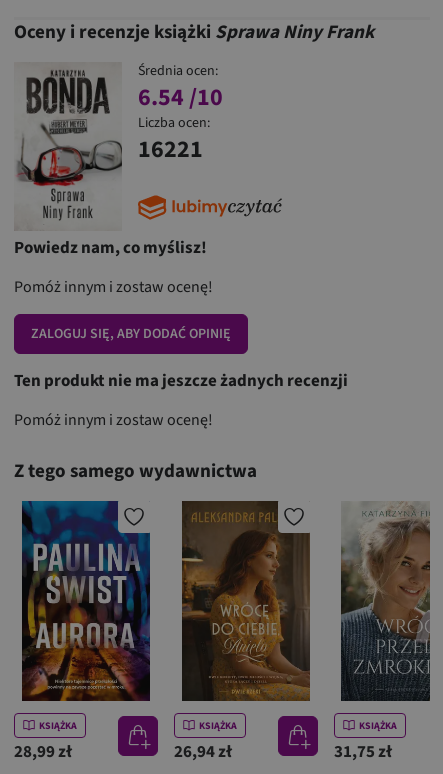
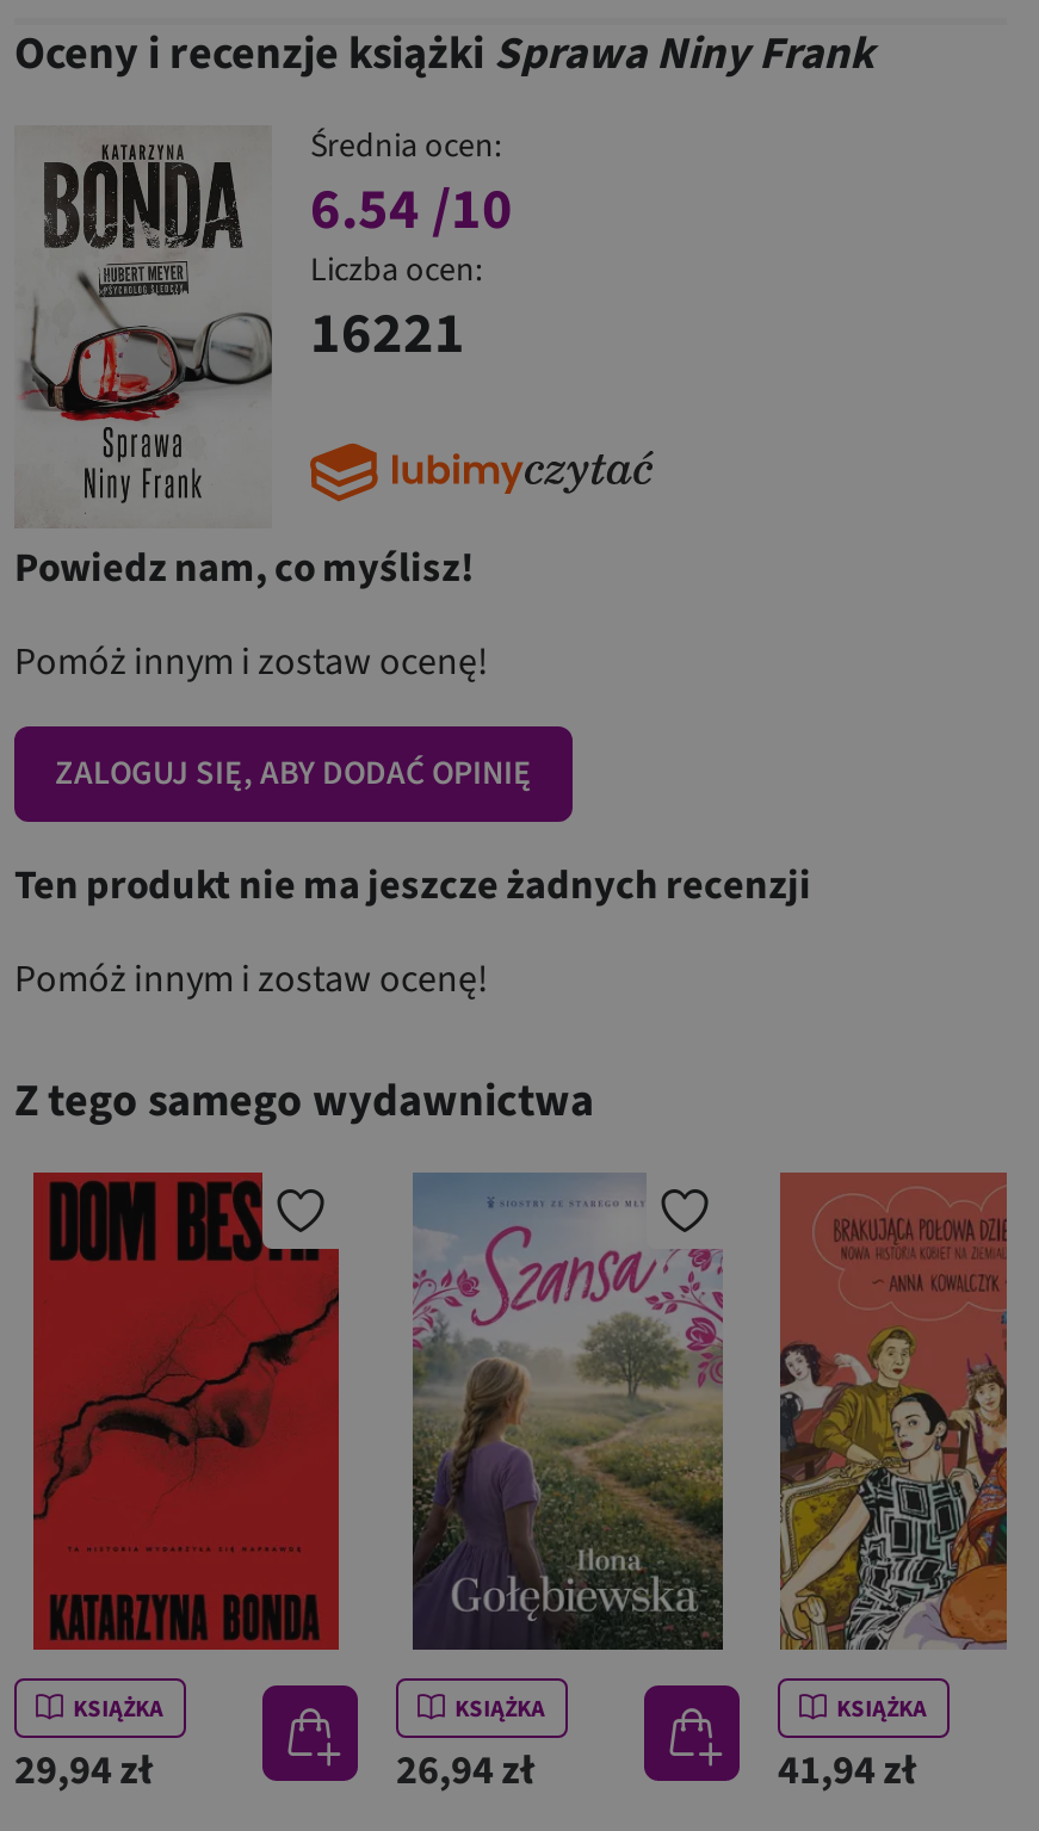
[14,500,151,764] [image] | 28,99 zł -> [14,1170,341,1801] [image] | 29,94 zł
[181,500,311,702] [image] -> [410,1173,725,1652] [image]
[334,501,431,764] [image] | 31,75 zł -> [778,1170,1009,1801] [image] | 41,94 zł

